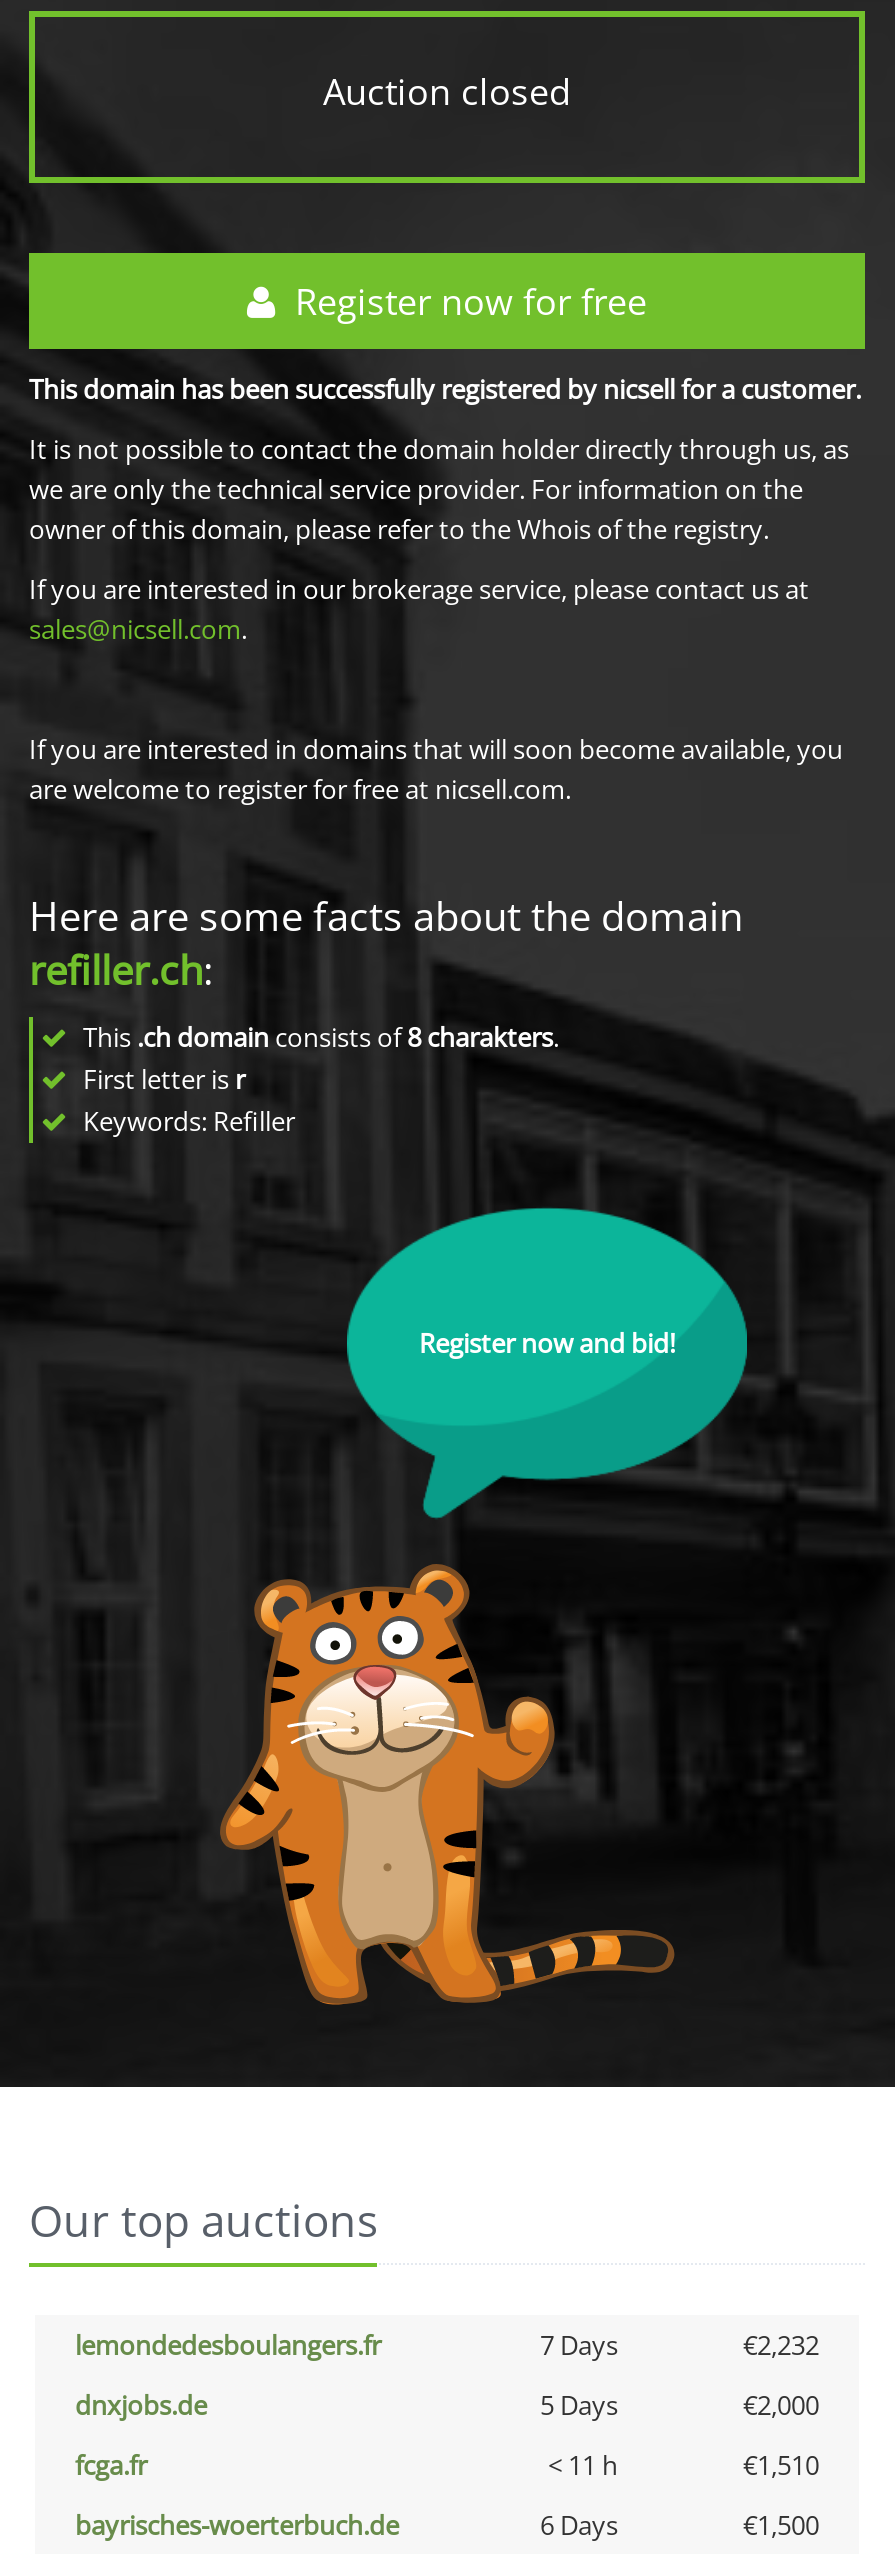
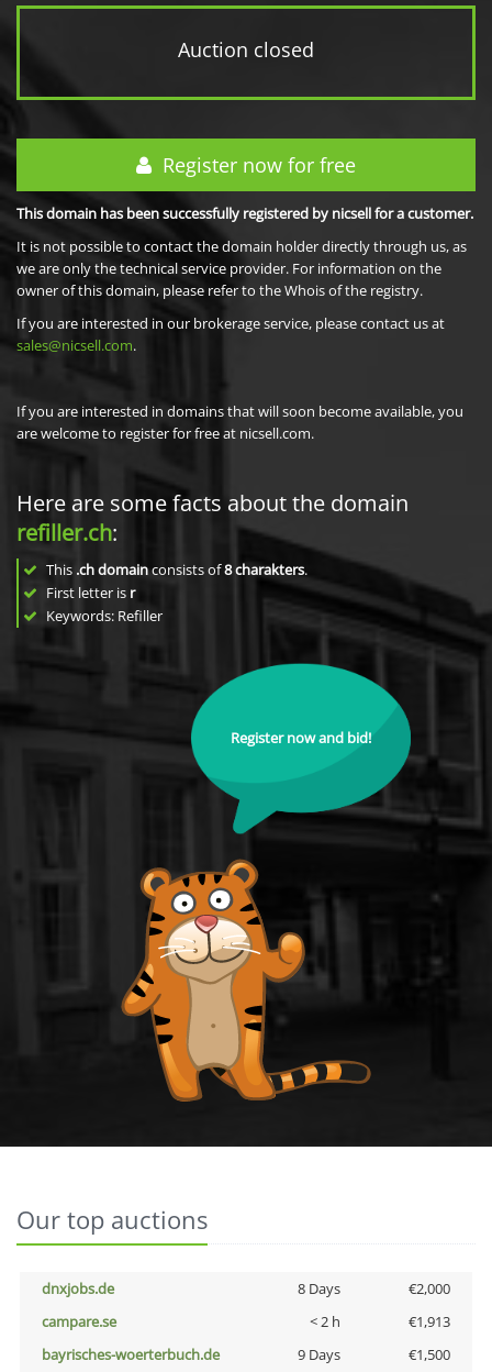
[75,2327,819,2363] lemondedesboulangers.fr | 7 Days | €2,232 -> none
[540,2387,618,2423] 5 Days -> [297,1279,340,1298] 8 Days
[75,2447,819,2483] fcga.fr | < 11 h | €1,510 -> [42,1312,450,1331] campare.se | < 2 h | €1,913
[540,2507,618,2543] 6 Days -> [297,1345,340,1364] 9 Days

